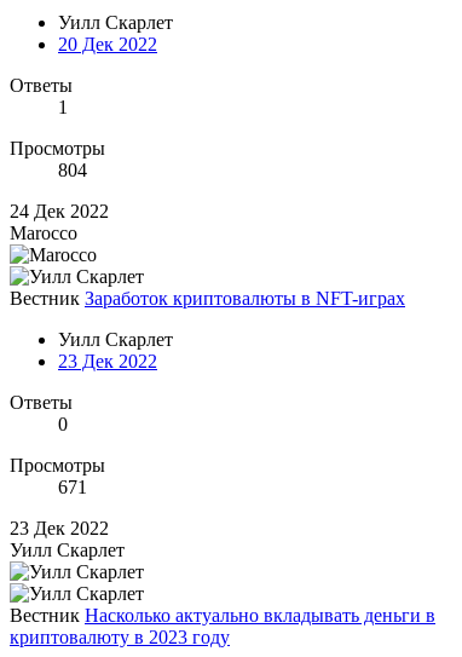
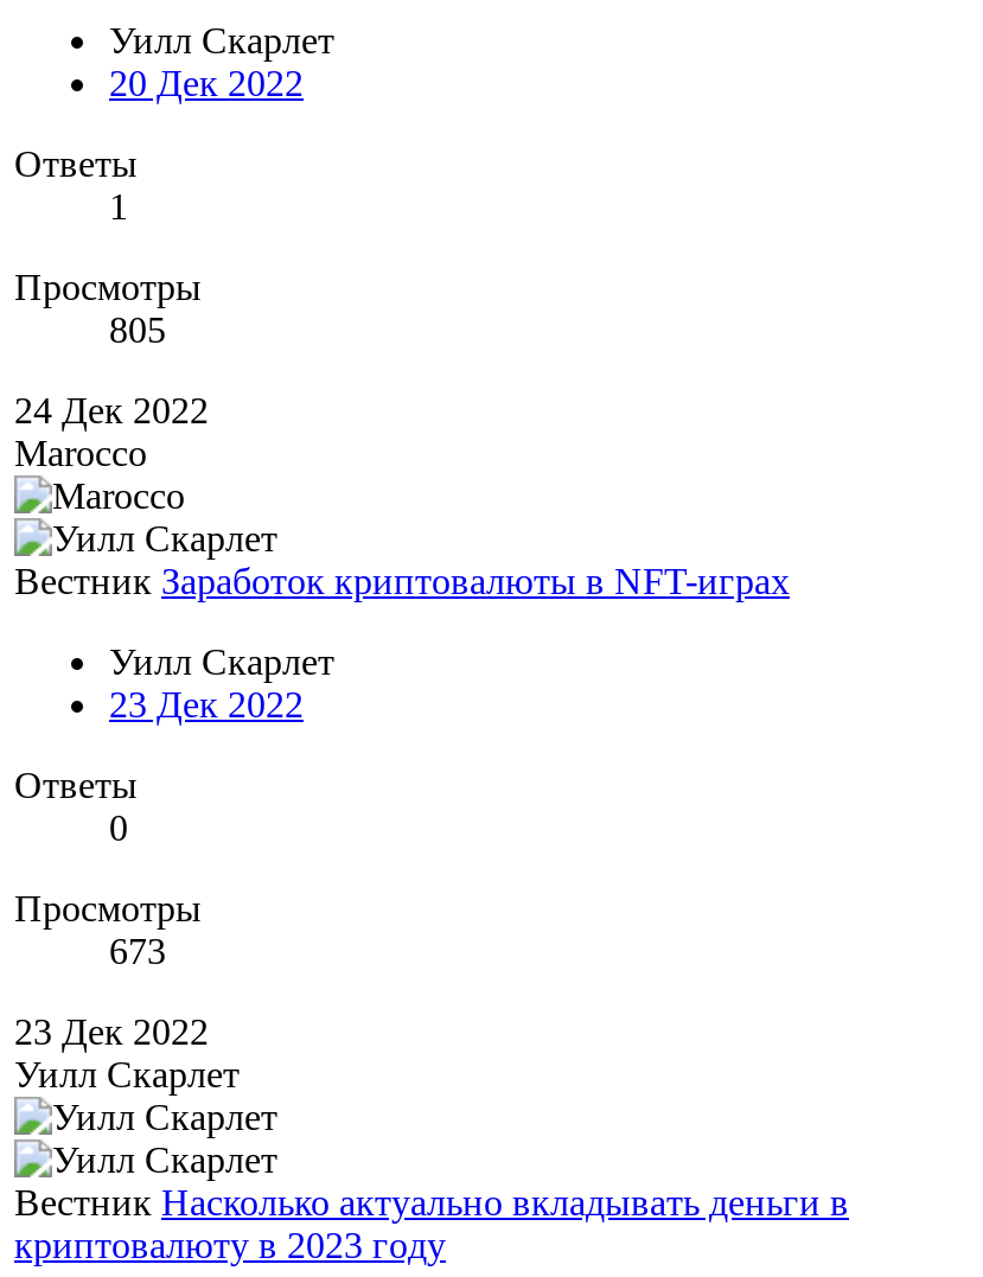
[58,160,87,180] 804 -> [109,309,166,350] 805
[58,477,87,497] 671 -> [109,931,166,971] 673

